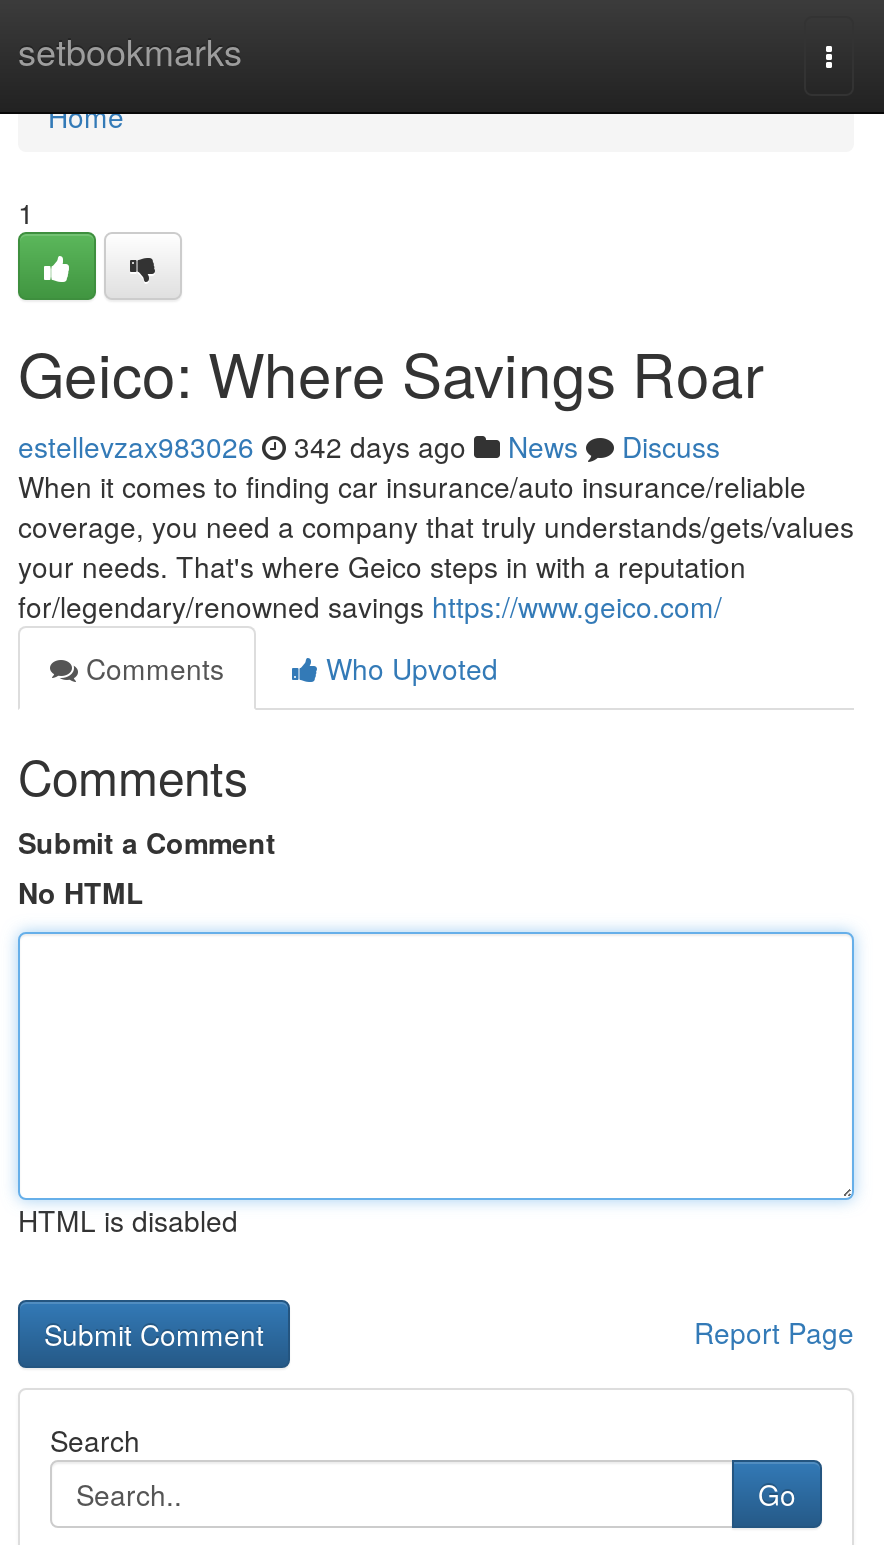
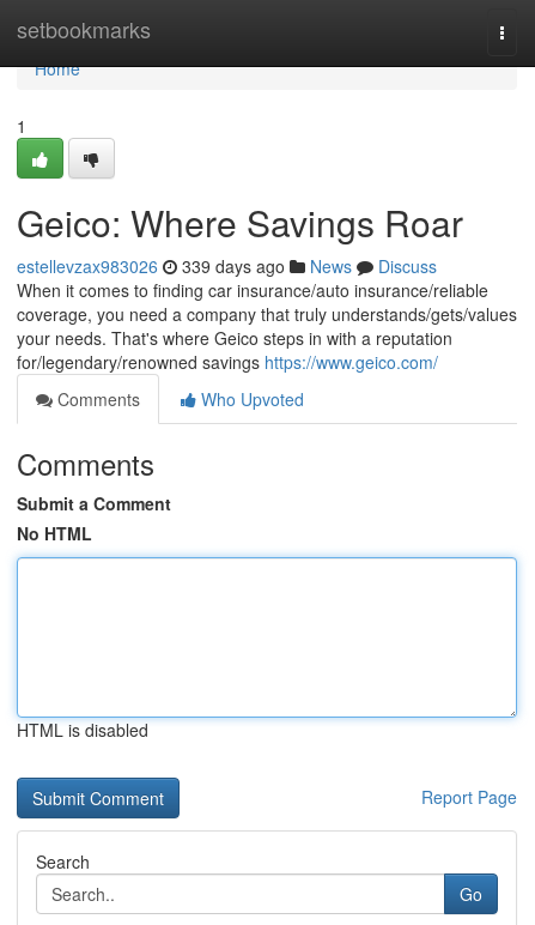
[18,426,720,466] estellevzax983026 342 days ago News Discuss -> [17,254,437,278] estellevzax983026 339 days ago News Discuss

